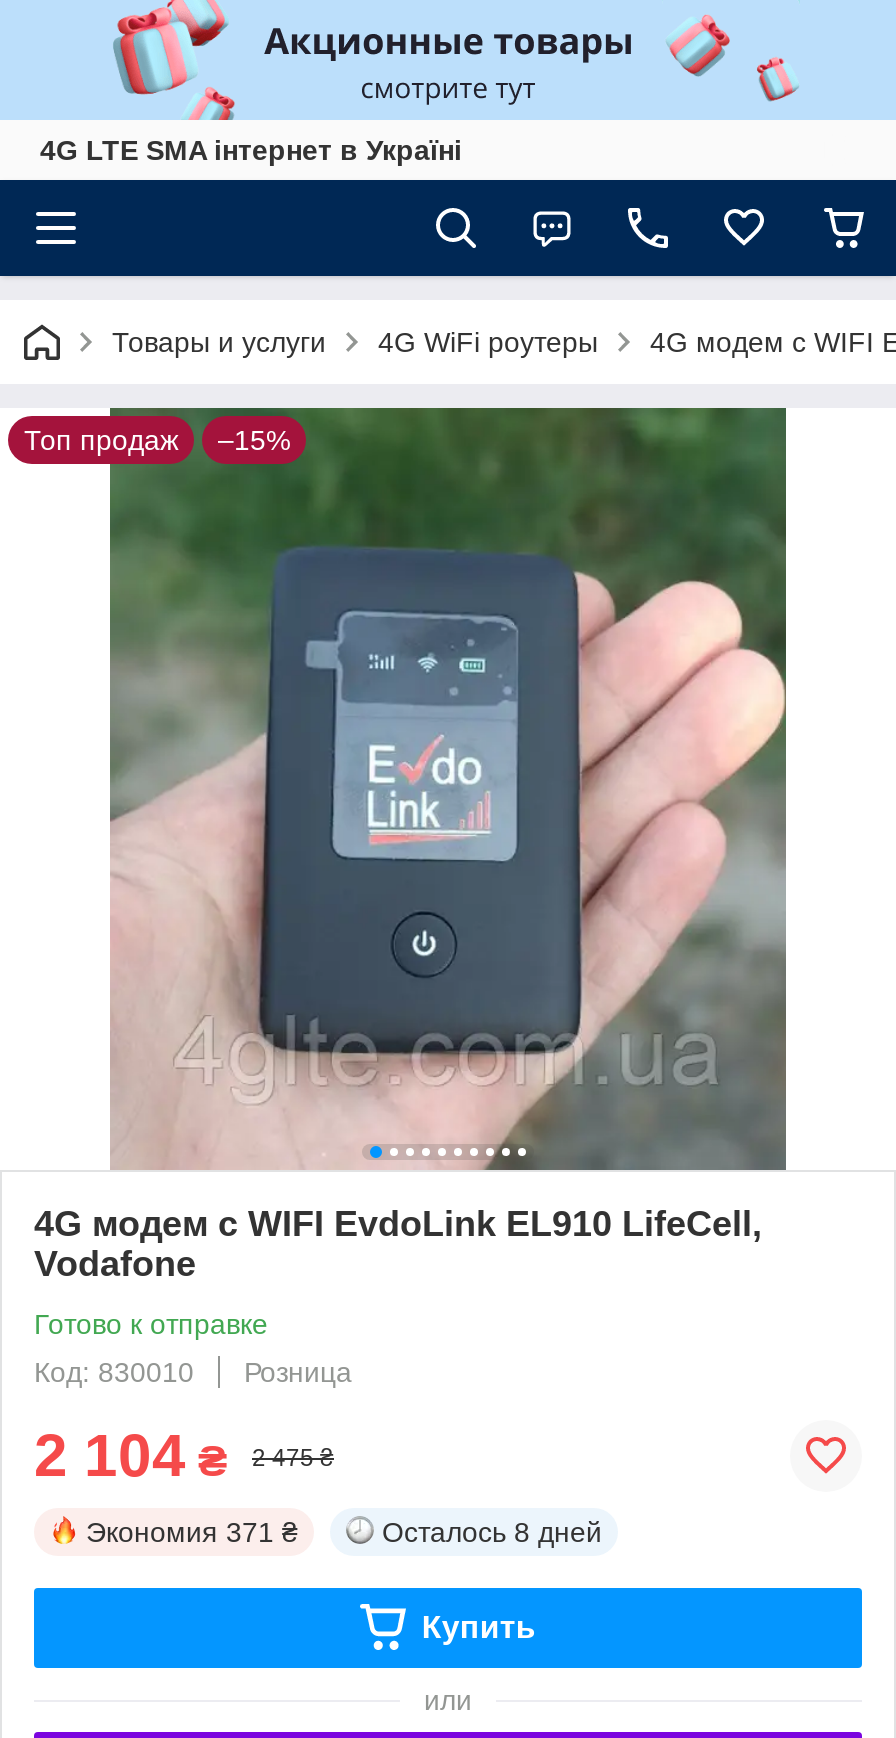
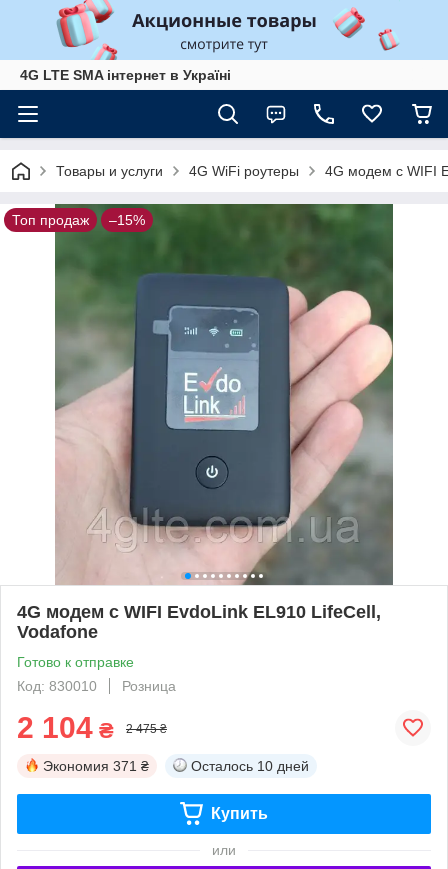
[382,1516,602,1548] Осталось 8 дней -> [191,758,309,774] Осталось 10 дней

